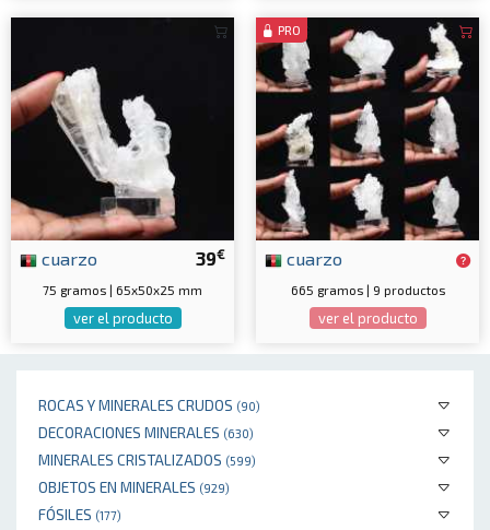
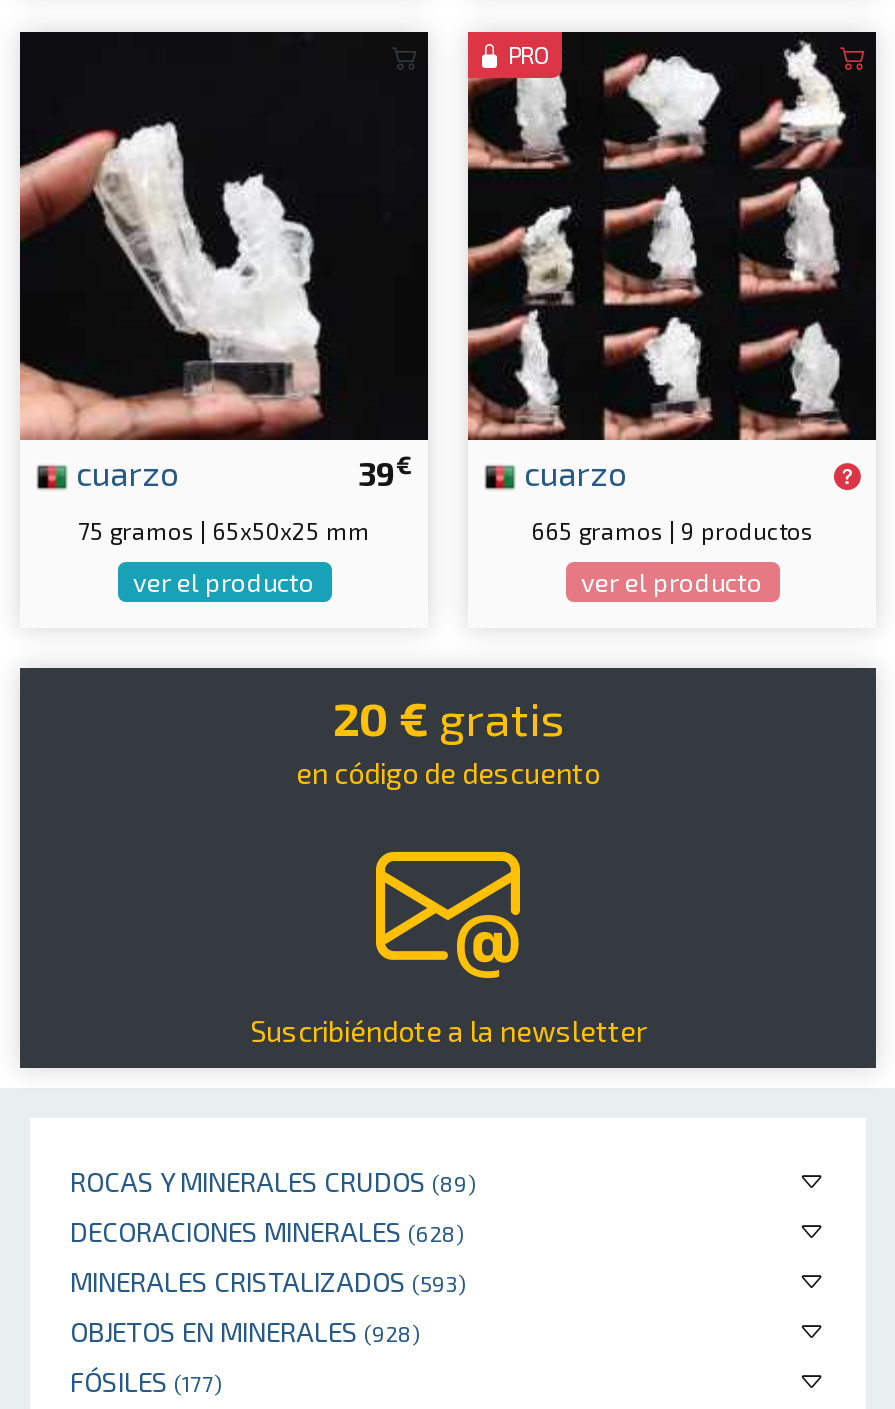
none -> [18,666,878,1070] [image] | 20 €gratis | en código de descuento
none -> [250,1014,646,1048] Suscribiéndote a la newsletter
[38,396,260,414] ROCAS Y MINERALES CRUDOS (90) -> [70,1164,476,1198] ROCAS Y MINERALES CRUDOS (89)
[38,423,254,441] DECORACIONES MINERALES (630) -> [70,1214,464,1248] DECORACIONES MINERALES (628)
[38,450,256,469] MINERALES CRISTALIZADOS (599) -> [70,1264,466,1298] MINERALES CRISTALIZADOS (593)
[38,478,230,496] OBJETOS EN MINERALES (929) -> [70,1314,420,1348] OBJETOS EN MINERALES (928)

